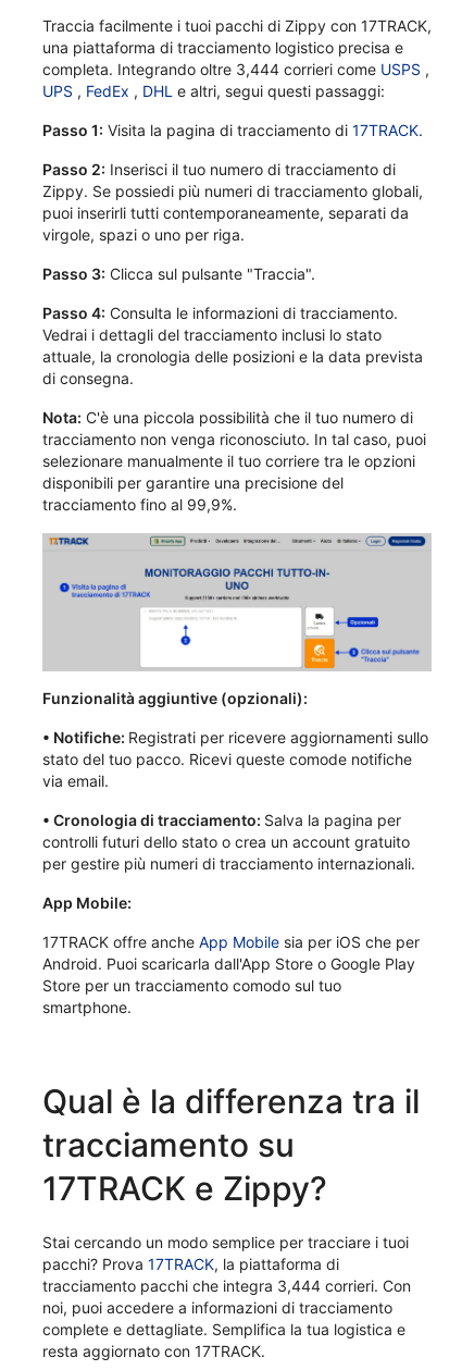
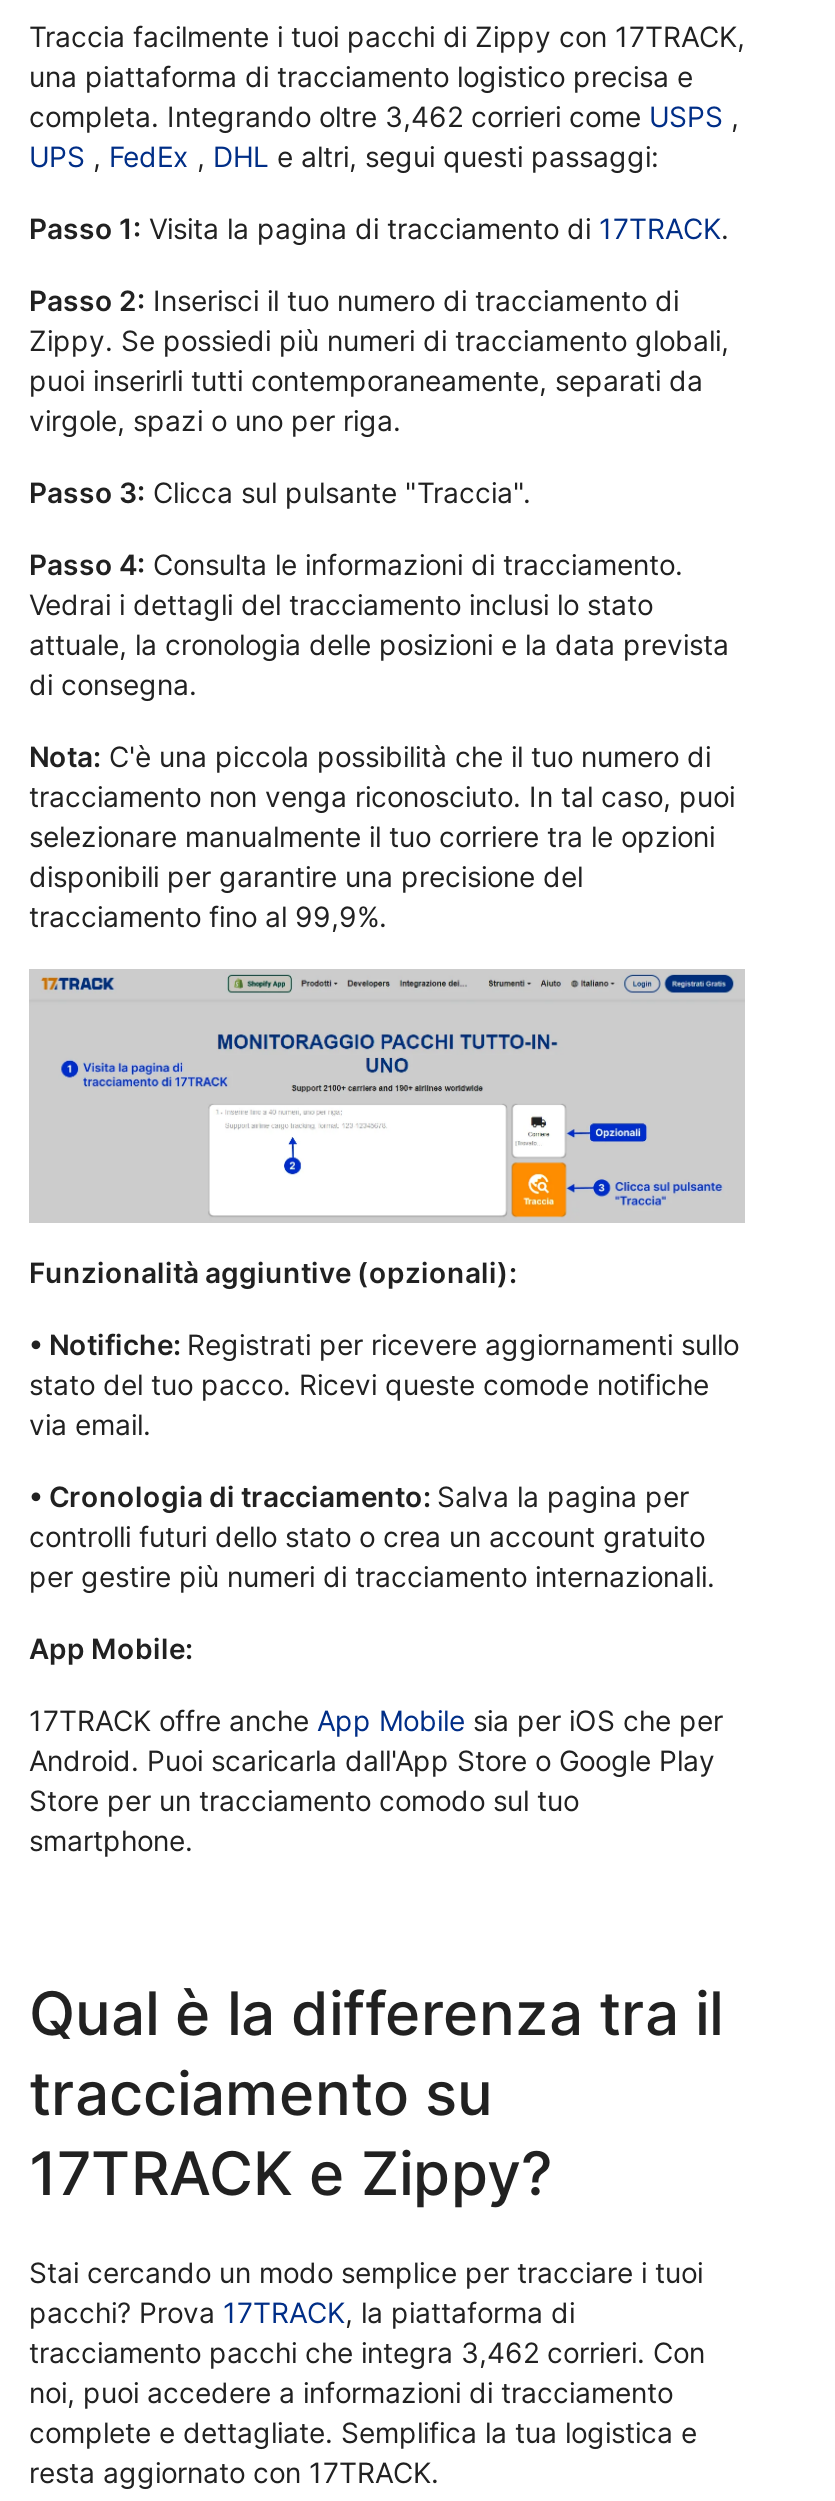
[42,60,429,78] completa. Integrando oltre 3,444 corrieri come USPS, -> [29,99,739,133] completa. Integrando oltre 3,462 corrieri come USPS,
[42,1277,411,1295] tracciamento pacchi che integra 3,444 corrieri. Con -> [29,2336,705,2370] tracciamento pacchi che integra 3,462 corrieri. Con

